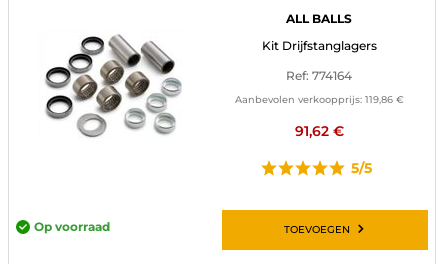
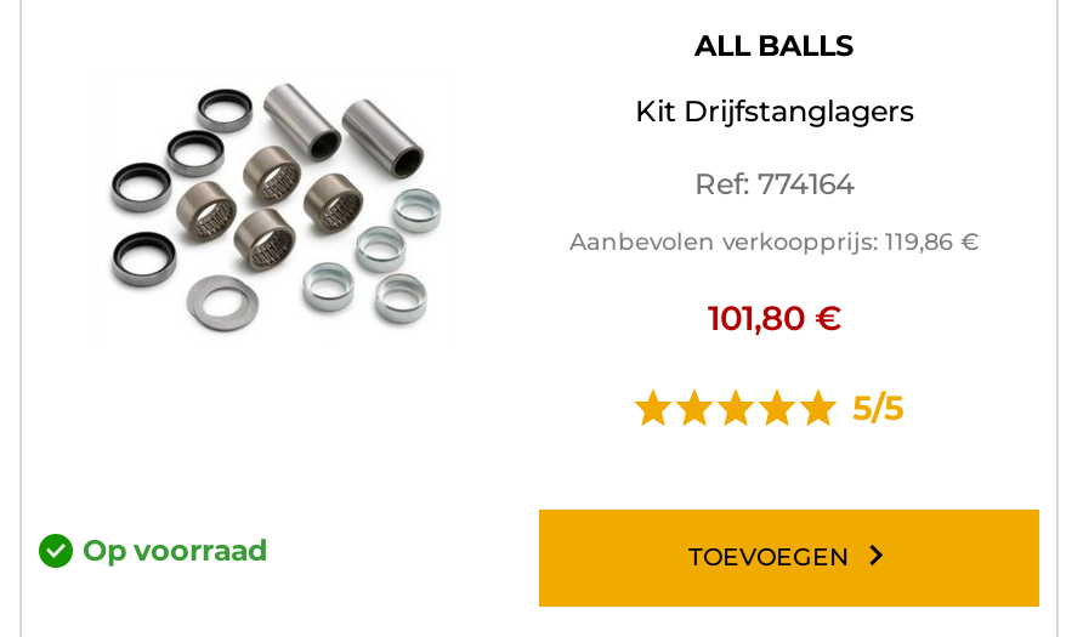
[294,123,343,139] 91,62 € -> [708,299,841,338] 101,80 €

